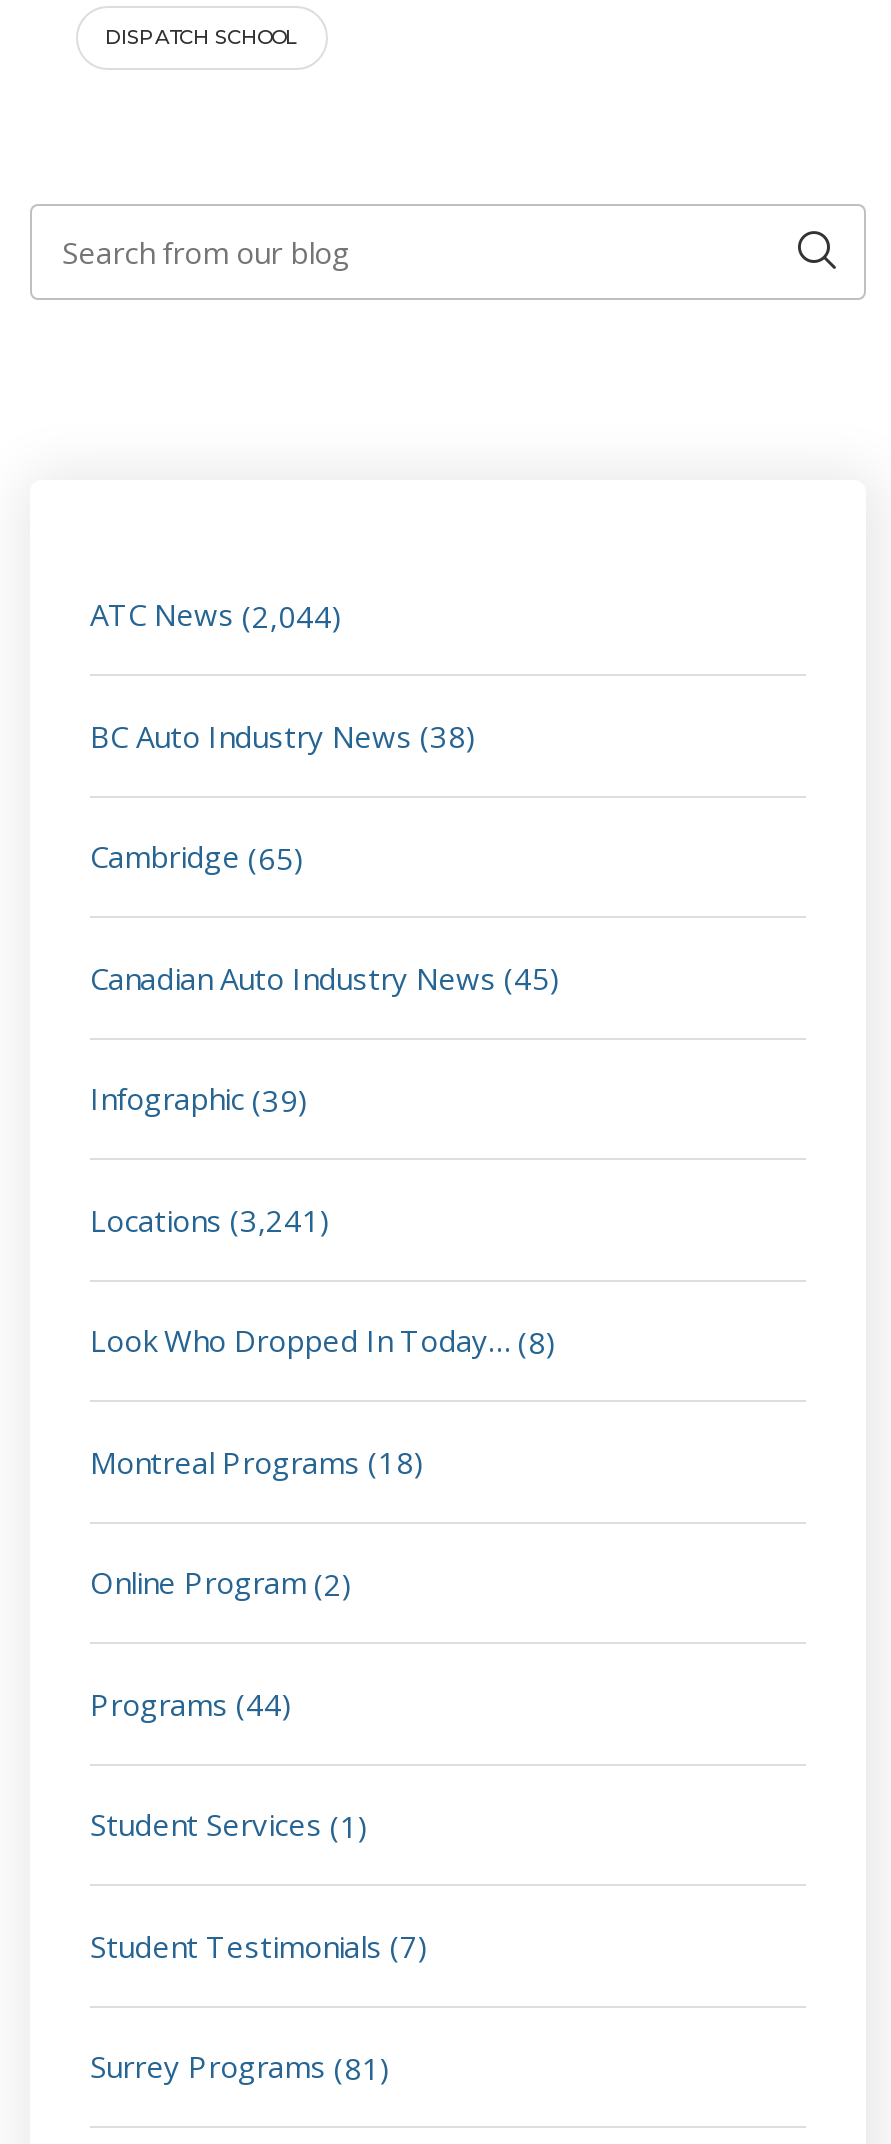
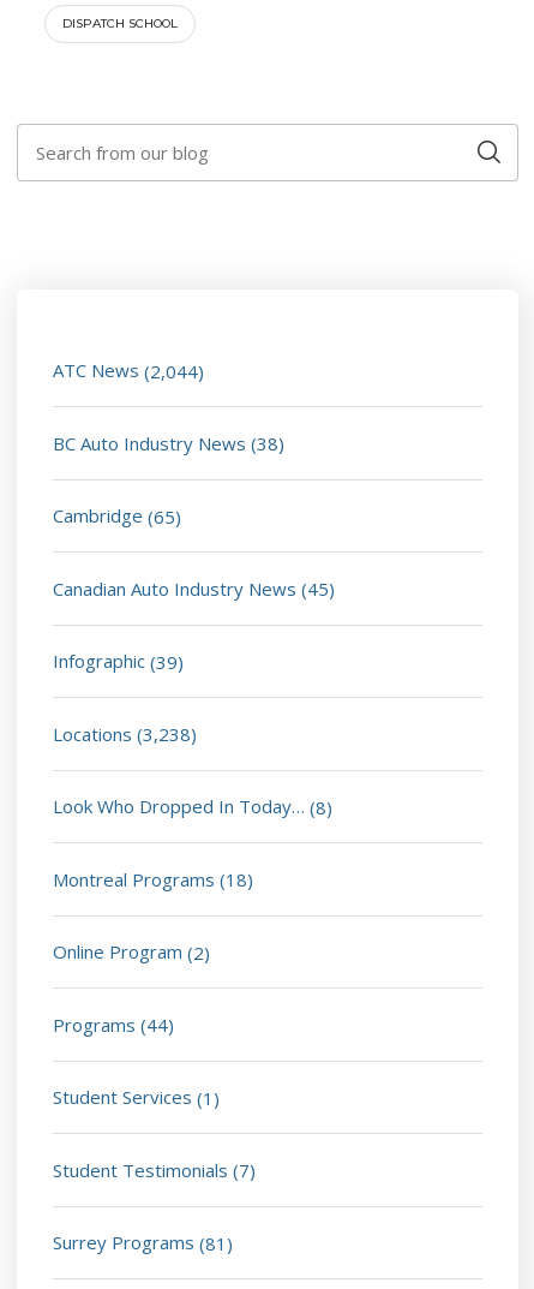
[90,1200,330,1240] Locations (3,241) -> [53,722,197,746] Locations (3,238)

